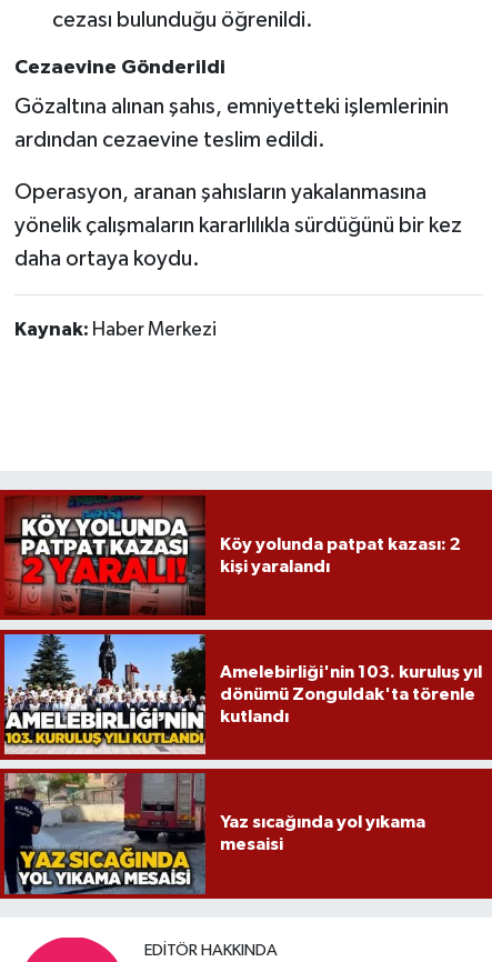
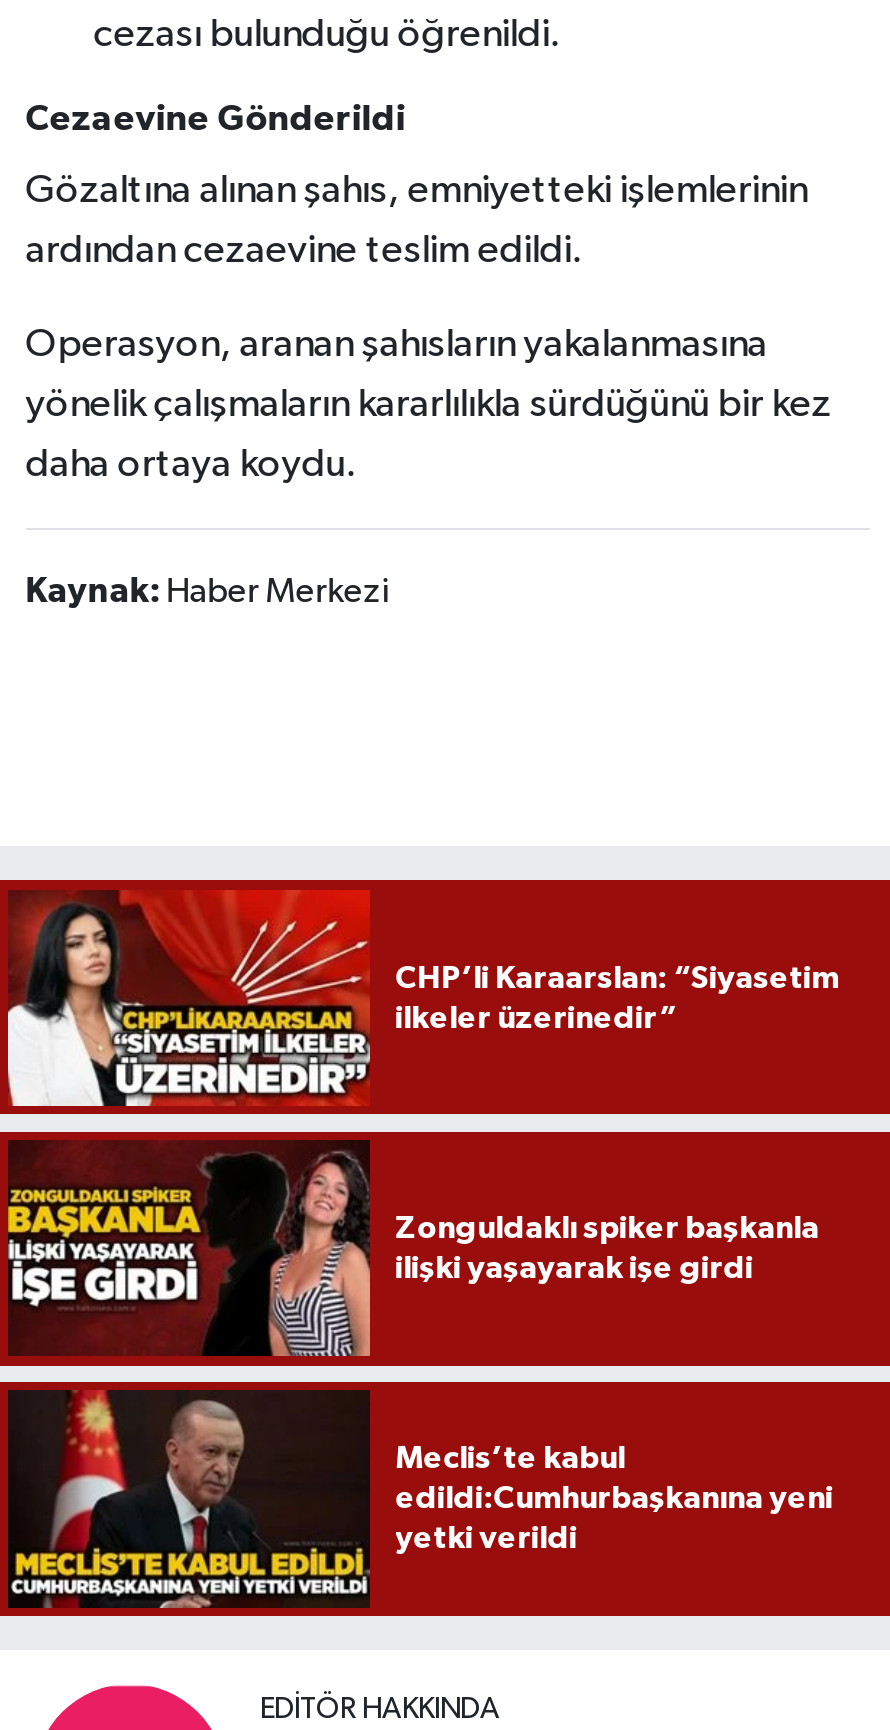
[4,494,460,617] [image] | Köy yolunda patpat kazası: 2 | kişi yaralandı -> [6,890,839,1108] [image] | CHP’li Karaarslan: “Siyasetim | ilkeler üzerinedir”
[3,633,482,755] [image] | Amelebirliği'nin 103. kuruluş yıl | dönümü Zonguldak'ta törenle | kutlandı -> [6,1138,819,1358] [image] | Zonguldaklı spiker başkanla | ilişki yaşayarak işe girdi
[3,772,425,895] [image] | Yaz sıcağında yol yıkama | mesaisi -> [6,1388,833,1610] [image] | Meclis’te kabul | edildi:Cumhurbaşkanına yeni | yetki verildi

